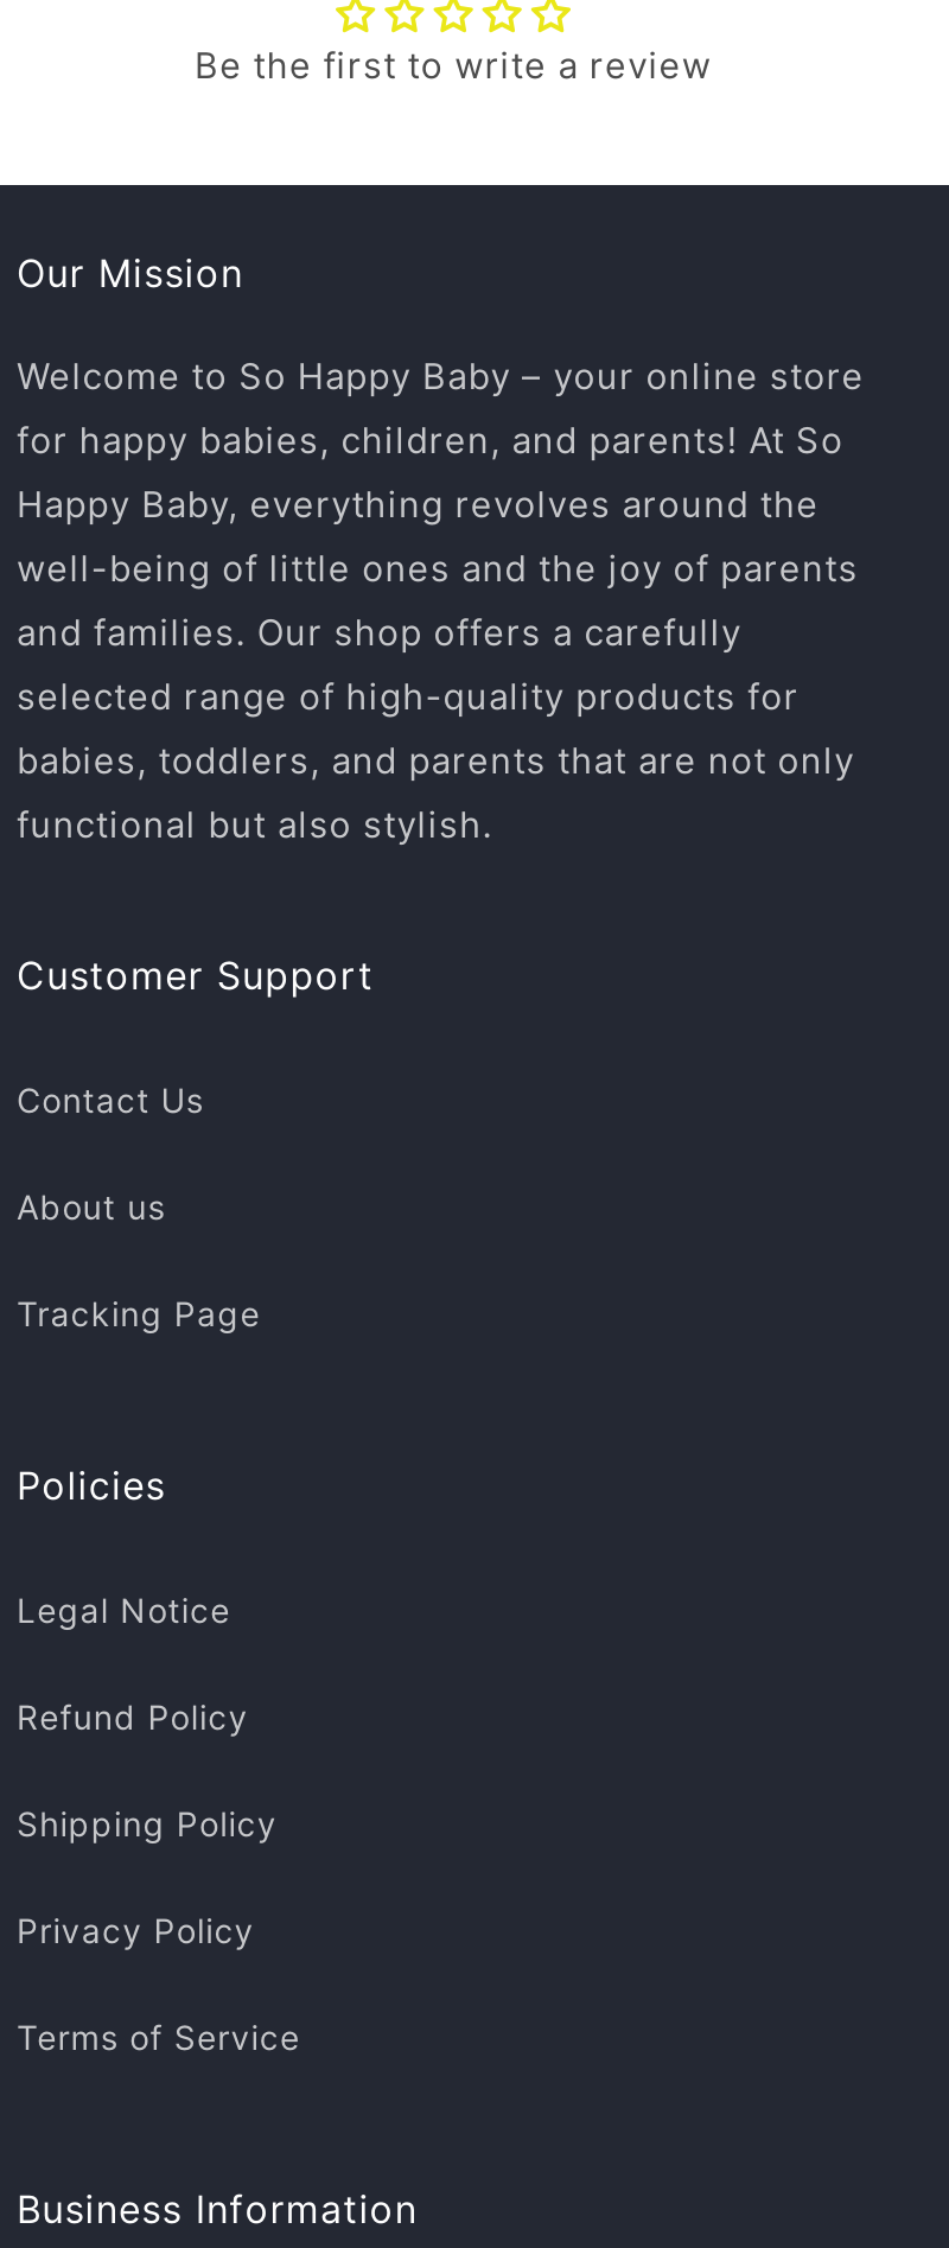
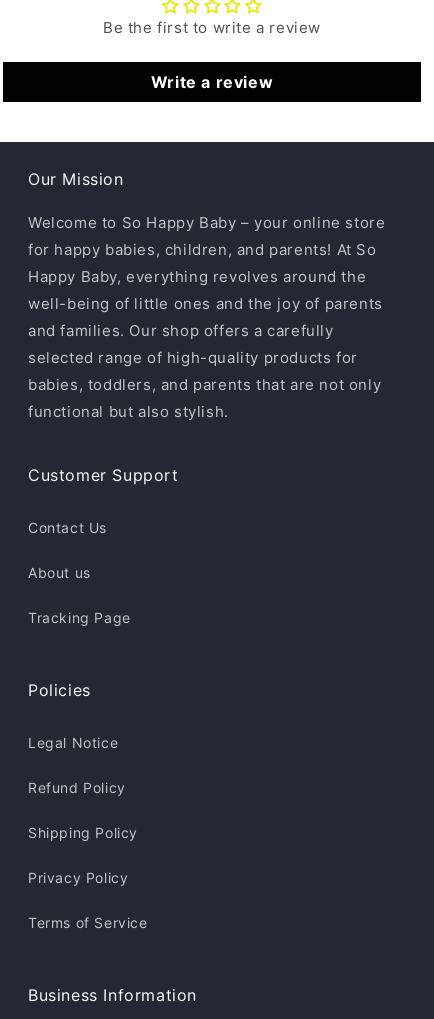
none -> [151,72,273,92] Write a review

